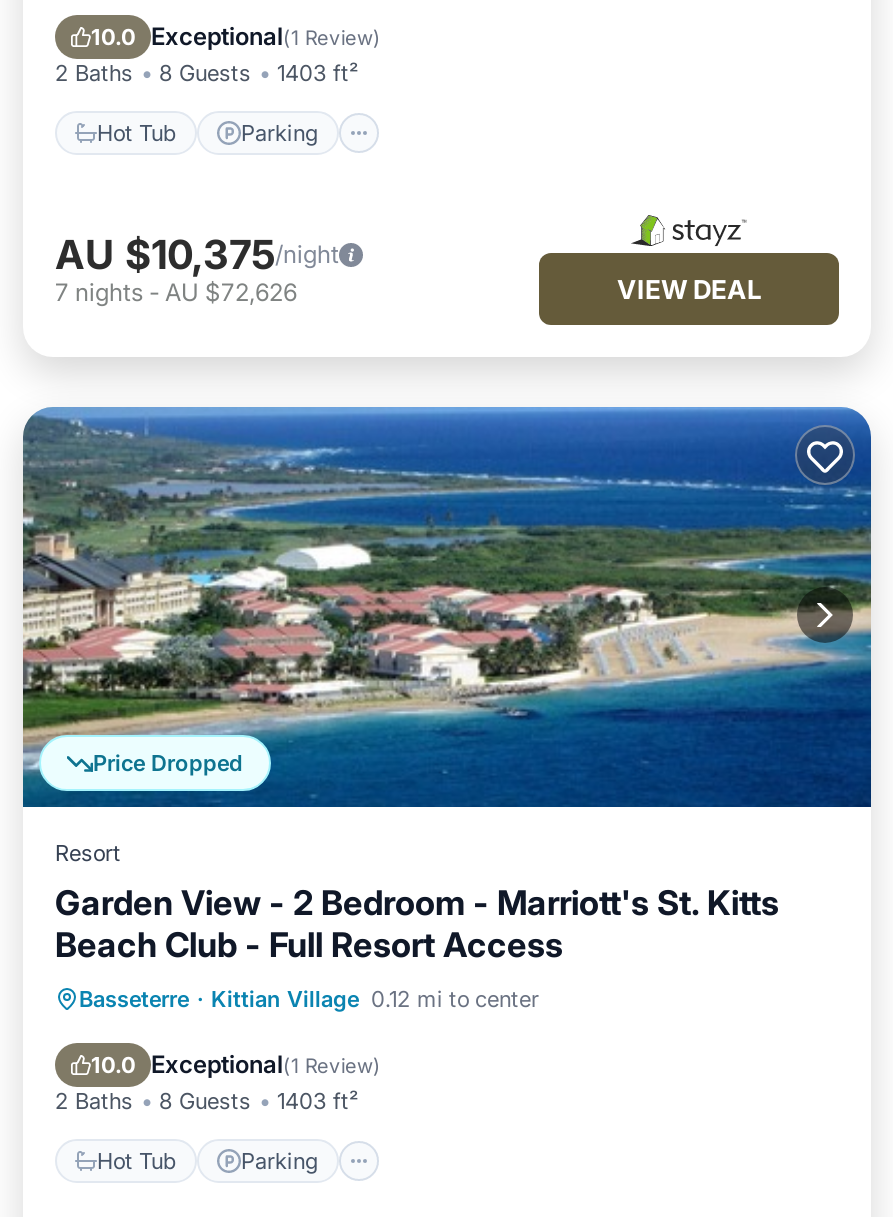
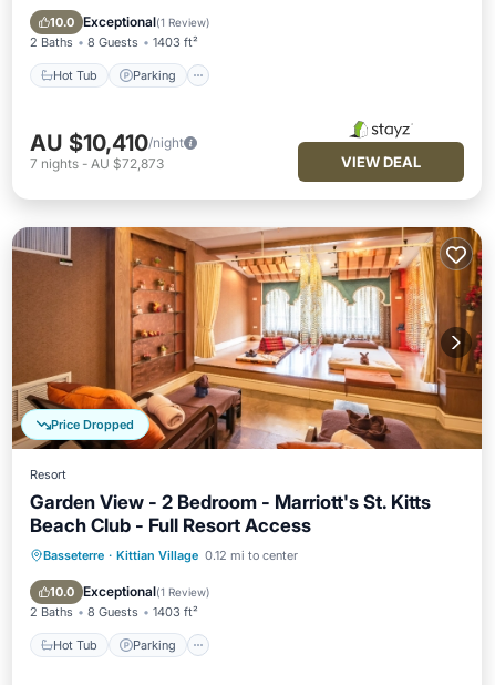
[55,231,339,279] AU $10,375/night -> [30,130,184,156] AU $10,410/night
[55,277,297,307] 7 nights - AU $72,626 -> [30,155,164,172] 7 nights - AU $72,873
[21,405,873,809] [image] -> [11,226,483,450] [image]

